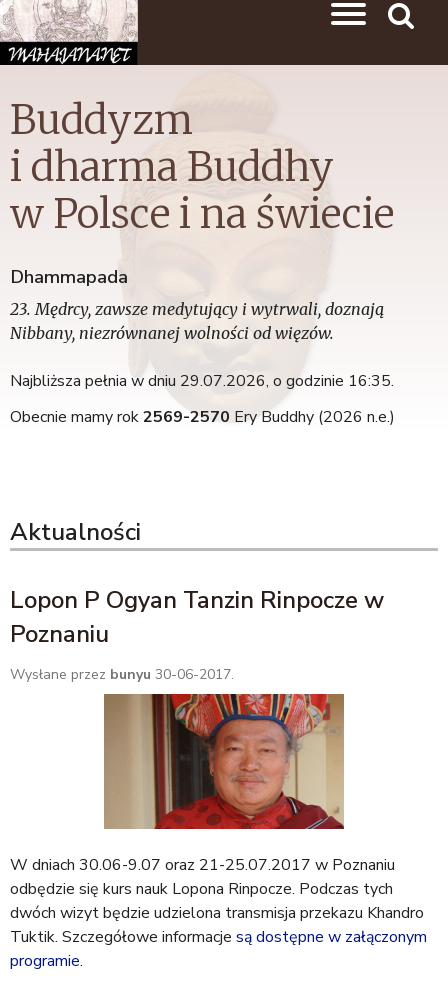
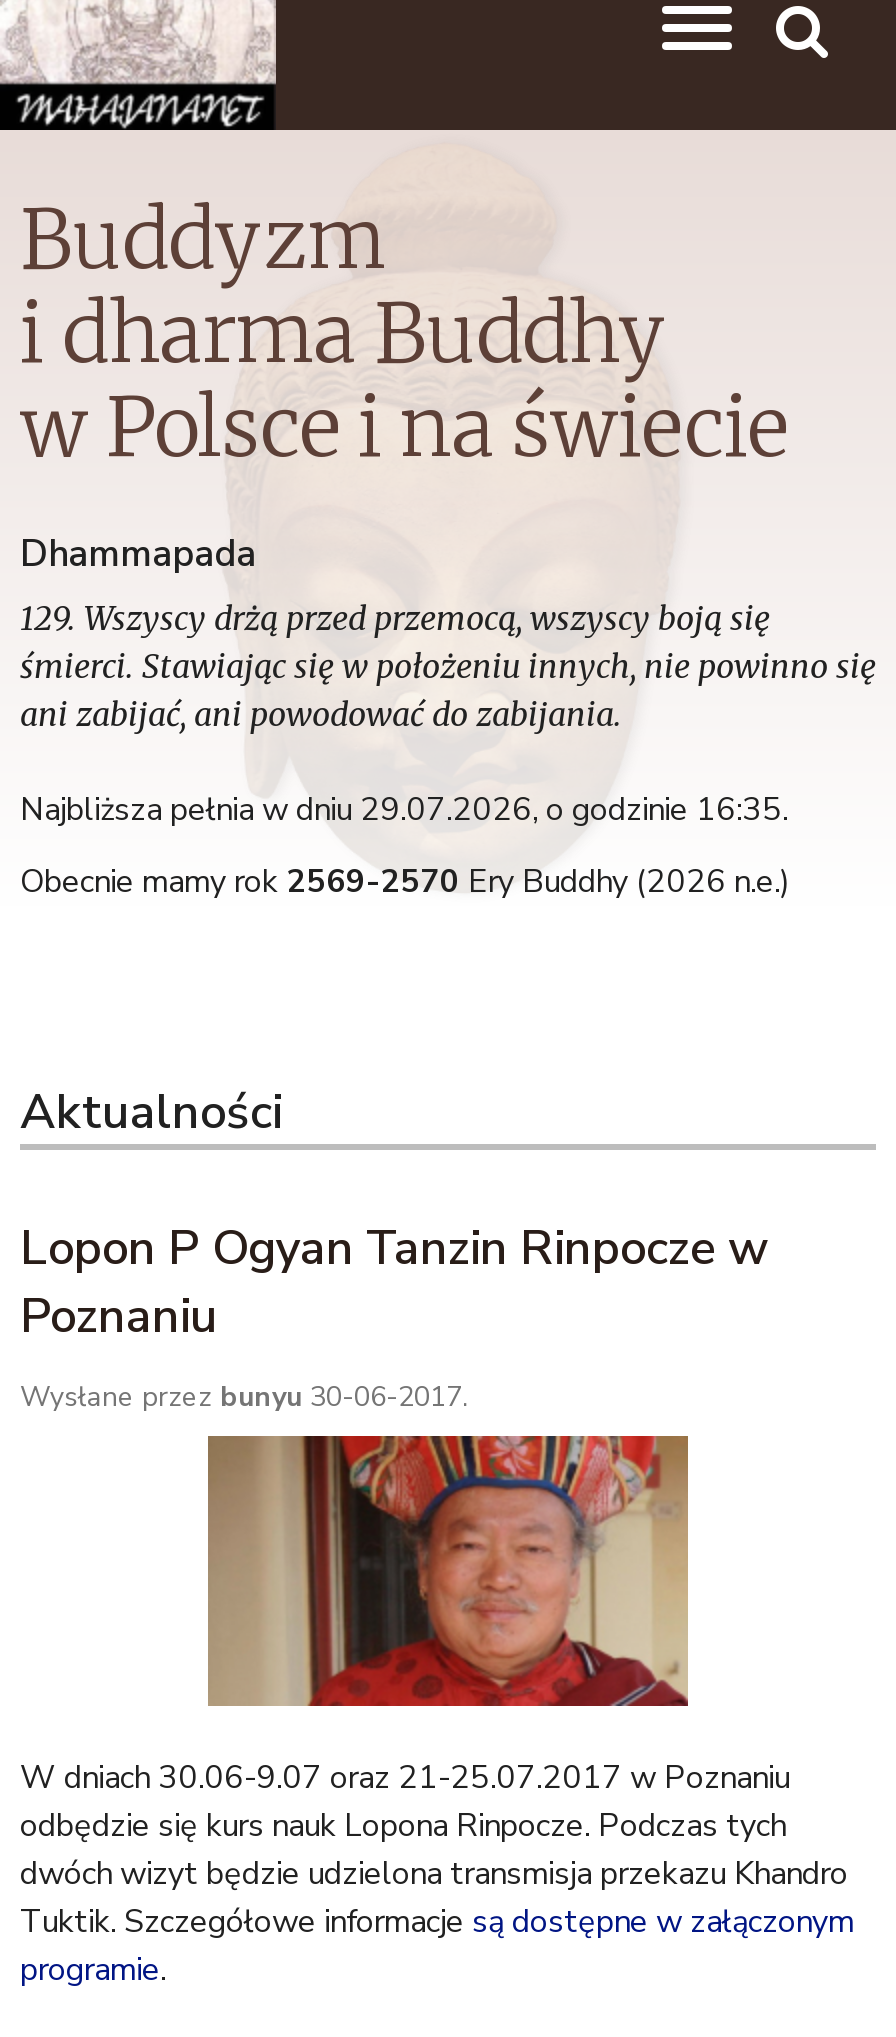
[10,299,384,343] 23. Mędrcy, zawsze medytujący i wytrwali, doznają | Nibbany, niezrównanej wolności od więzów. -> [20,598,876,734] 129. Wszyscy drżą przed przemocą, wszyscy boją się | śmierci. Stawiając się w położeniu innych, nie powinno się | ani zabijać, ani powodować do zabijania.

